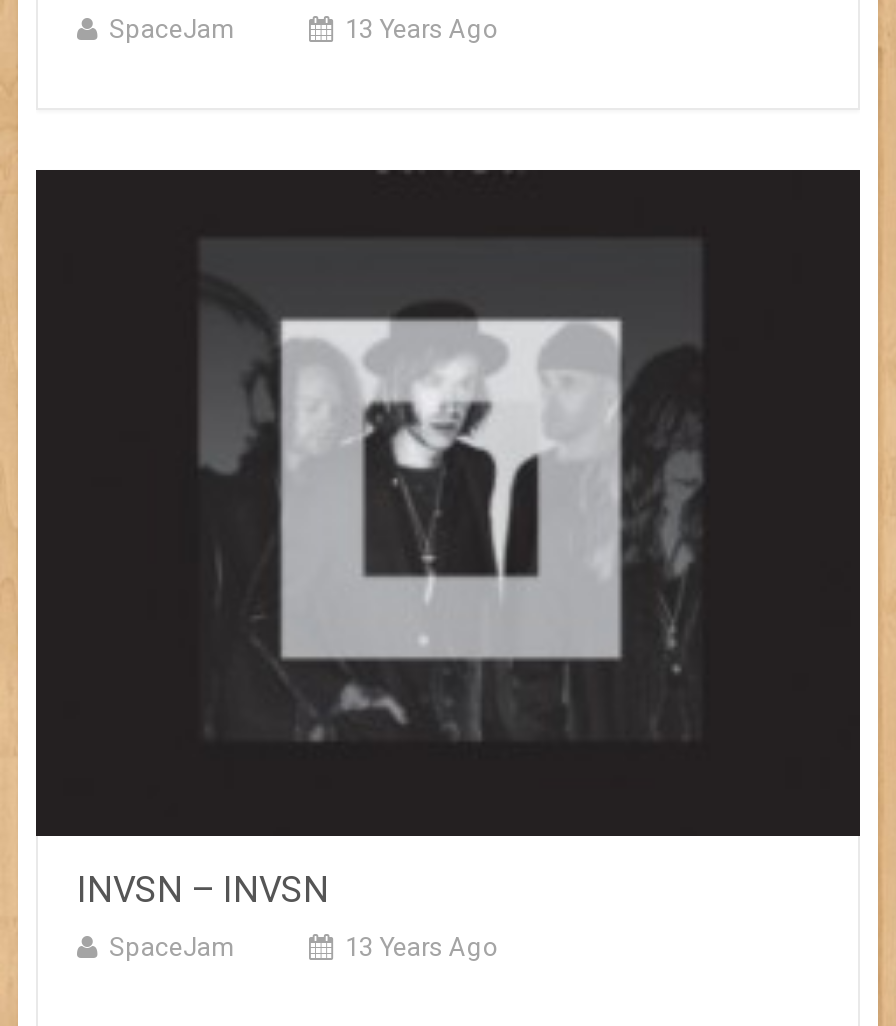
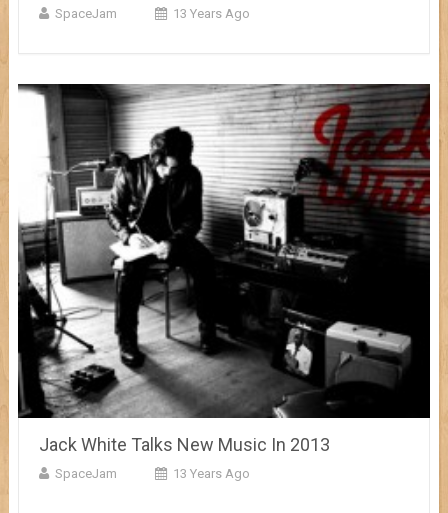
[34,170,860,910] [image] | INVSN – INVSN -> [18,84,430,455] [image] | Jack White Talks New Music In 2013

